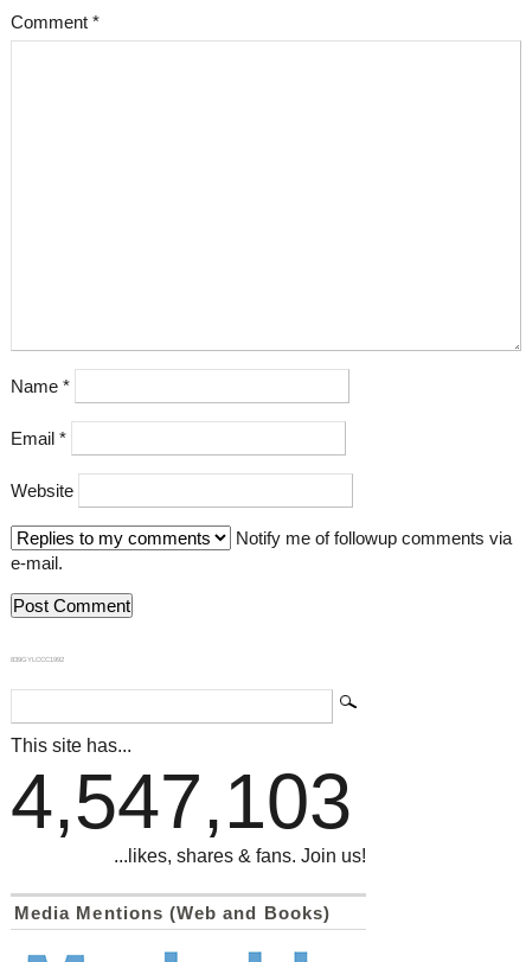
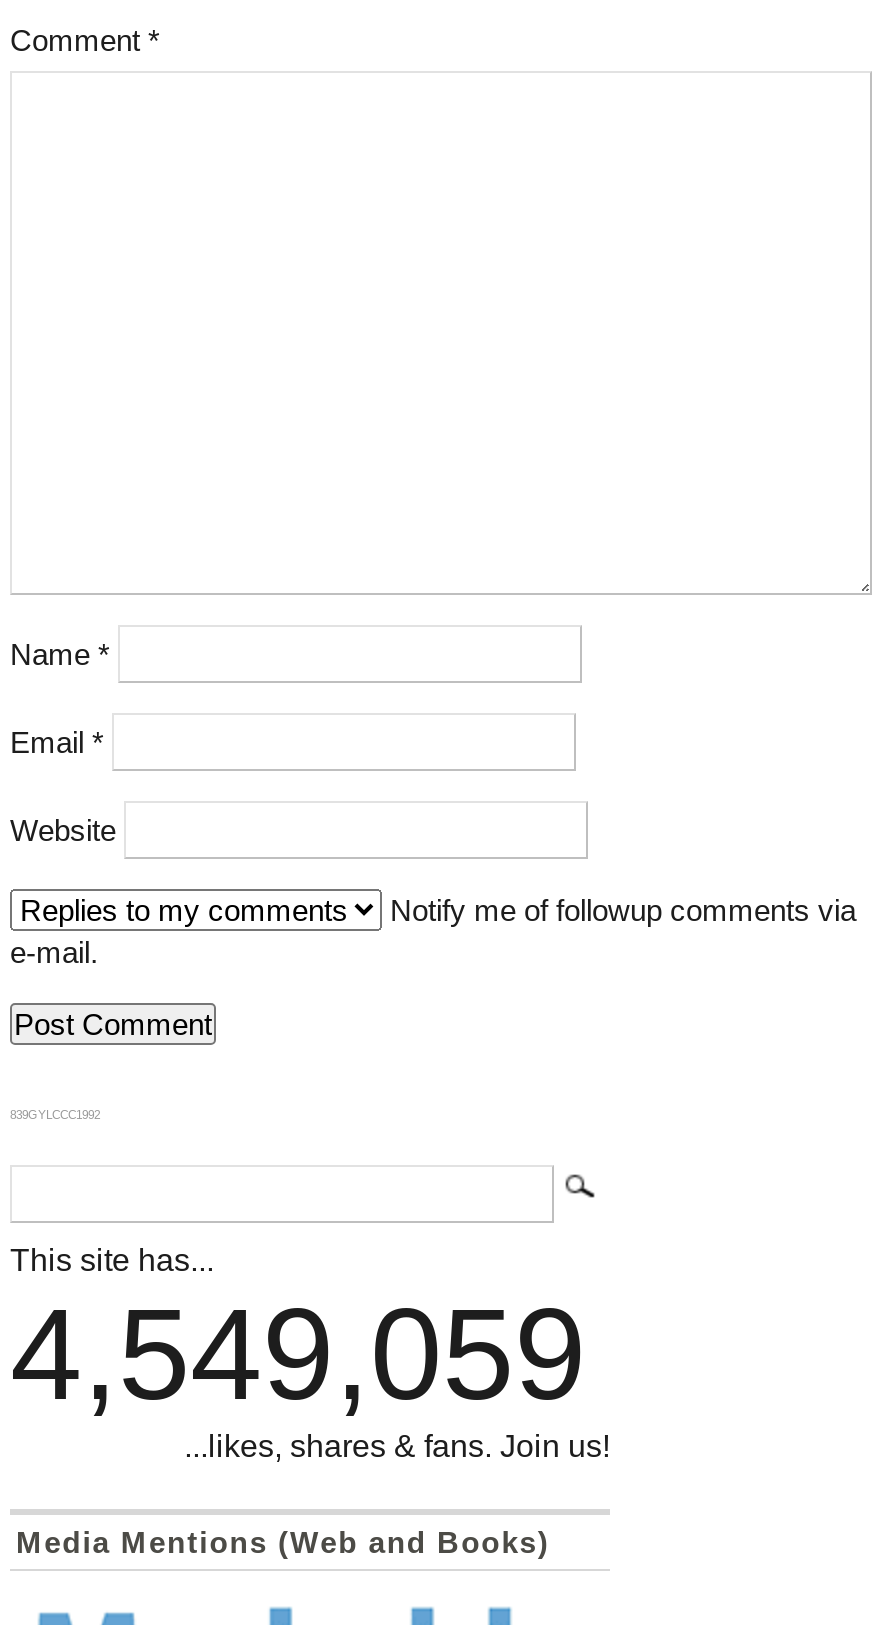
[11,758,373,845] 4,547,103 -> [10,1282,622,1428] 4,549,059

